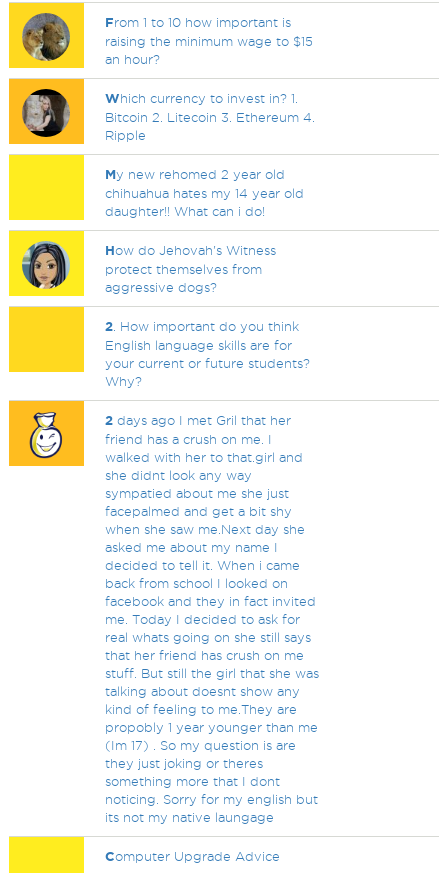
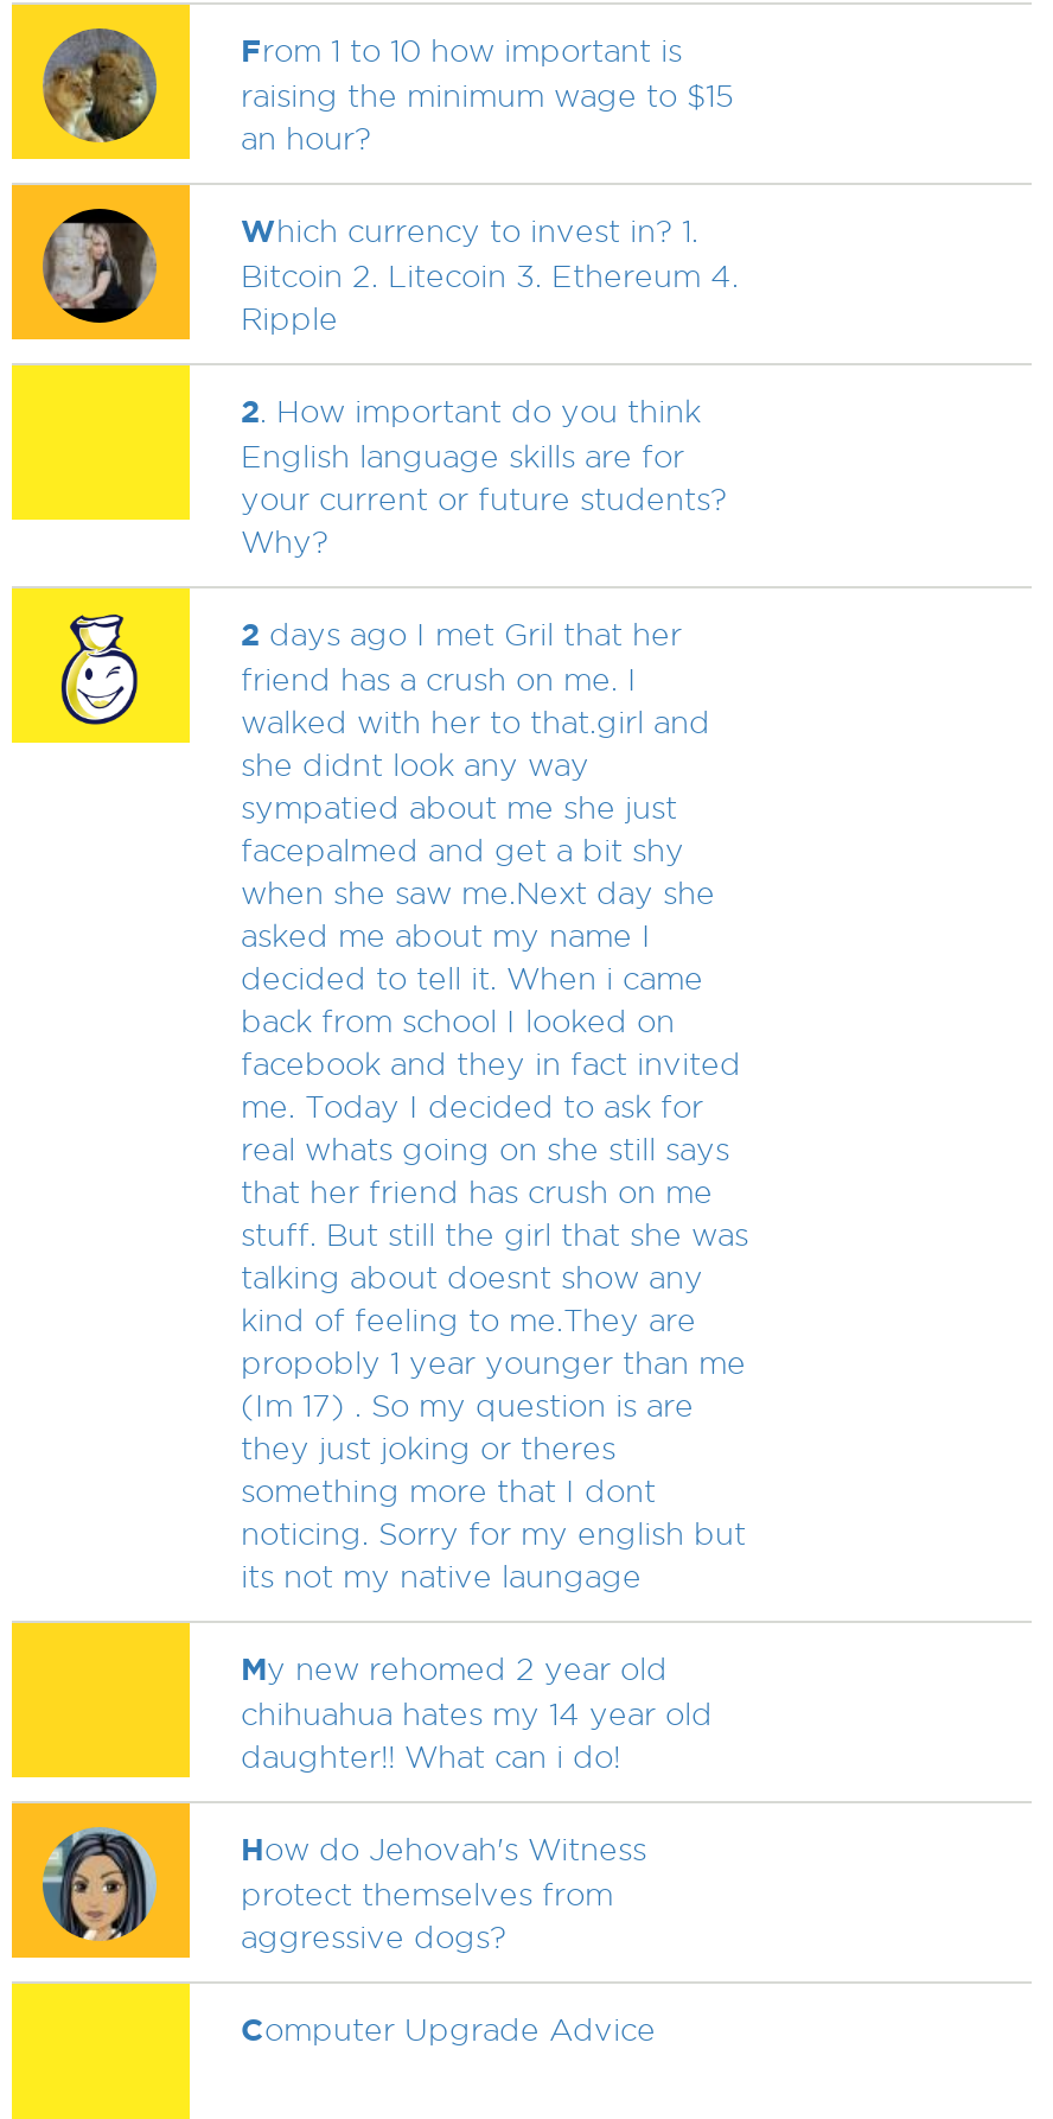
moved [9,167,304,296] -> [12,1652,713,1960]: [image] | My new rehomed 2 year old | chihuahua hates my 14 year old | daughter!! What can i do! | How do Jehovah's Witness | protect themselves from | aggressive dogs?
moved [9,319,319,824] -> [12,394,748,1592]: [image] | 2. How important do you think | English language skills are for | ... | noticing. Sorry for my english but | its not my native laungage

